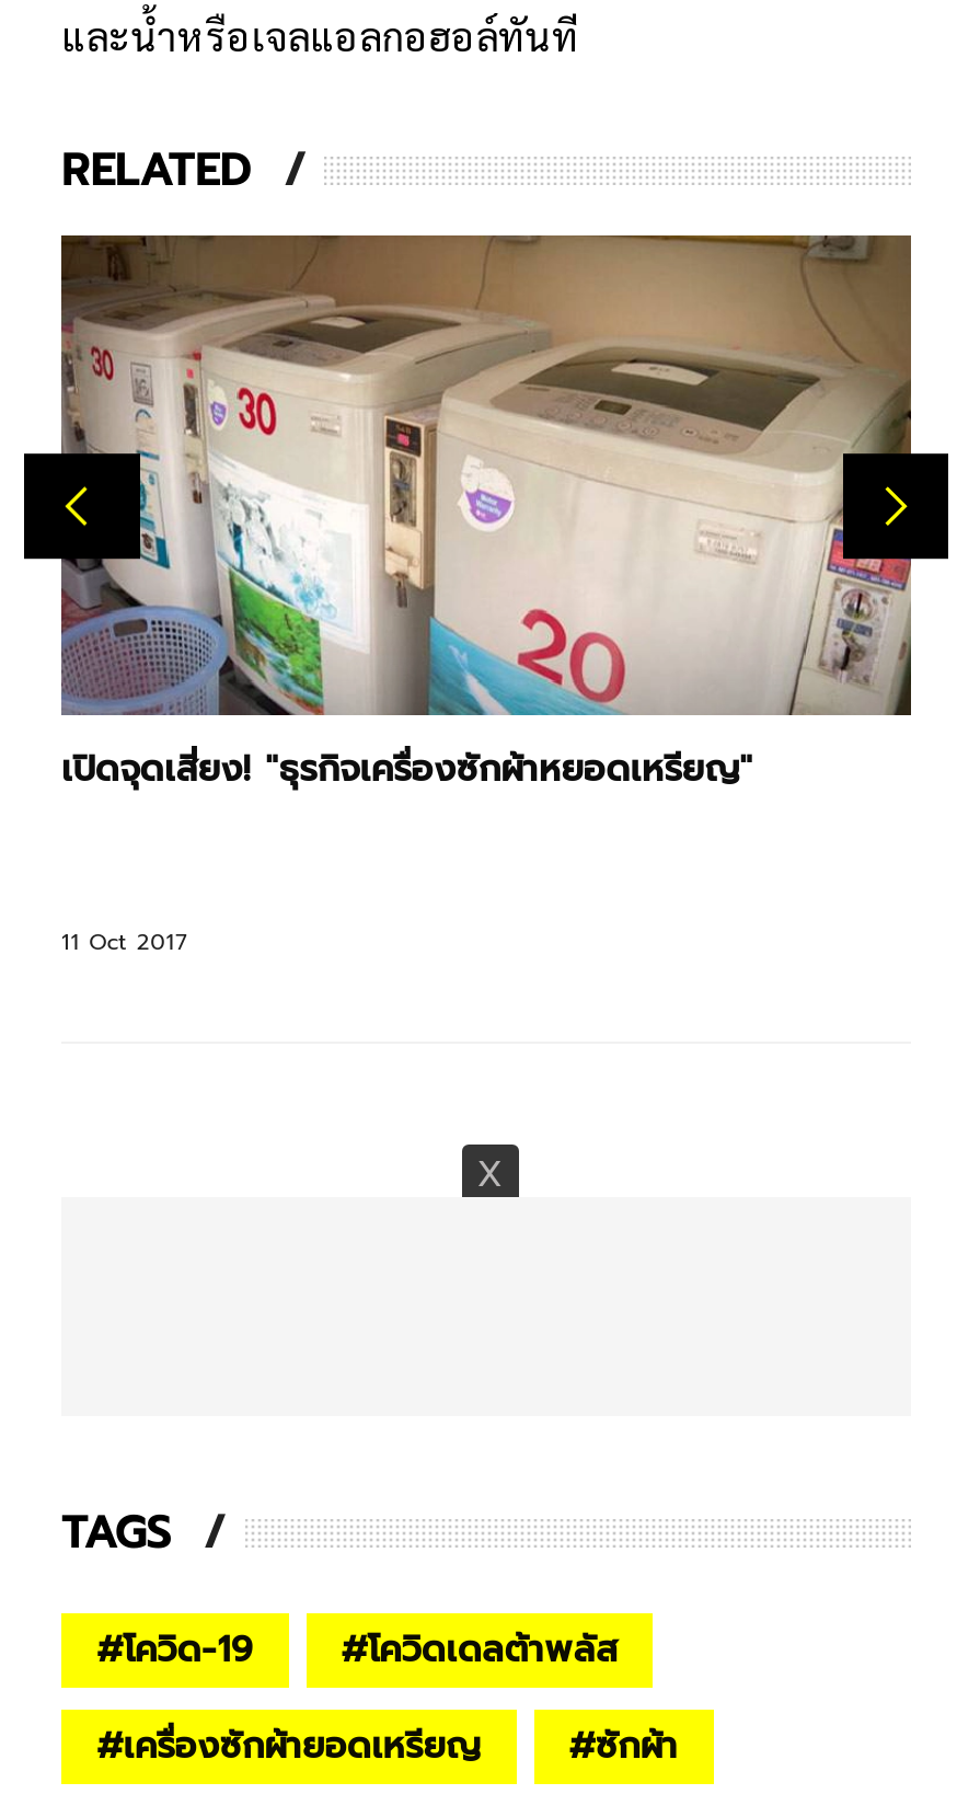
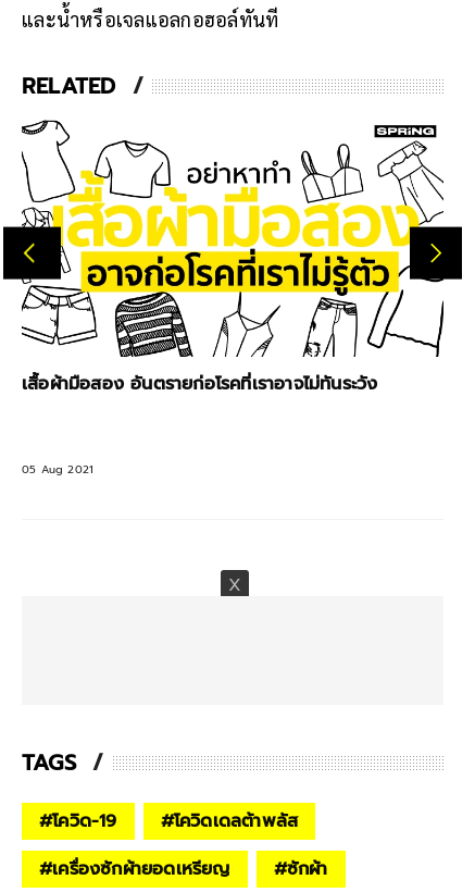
[59,233,913,795] [image] | เปิดจุดเสี่ยง! "ธุรกิจเครื่องซักผ้าหยอดเหรียญ" -> [22,119,443,397] [image] | เสื้อผ้ามือสอง อันตรายก่อโรคที่เราอาจไม่ทันระวัง
[61,924,187,957] 11 Oct 2017 -> [22,461,94,477] 05 Aug 2021

